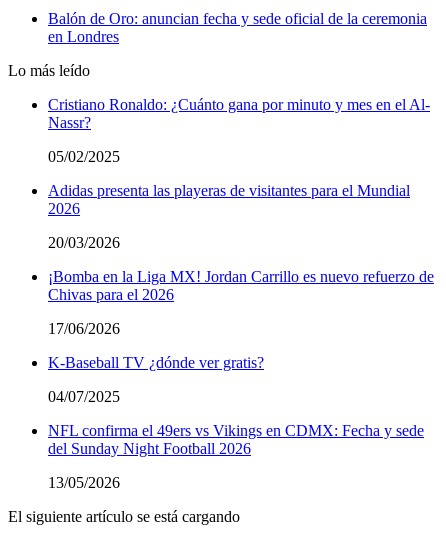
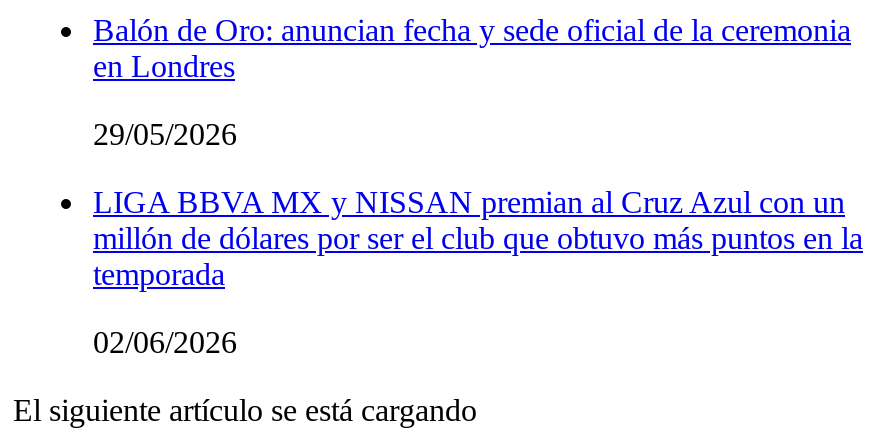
[8,62,434,491] Lo más leído | Cristiano Ronaldo: ¿Cuánto gana por minuto y mes en el Al- | Nassr? | 05/02/2025 | Adidas presenta las playeras de visitantes para el Mundial | 2026 | 20/03/2026 | ¡Bomba en la Liga MX! Jordan Carrillo es nuevo refuerzo de | Chivas para el 2026 | 17/06/2026 | K-Baseball TV ¿dónde ver gratis? | 04/07/2025 | NFL confirma el 49ers vs Vikings en CDMX: Fecha y sede | del Sunday Night Football 2026 | 13/05/2026 -> [93,118,863,360] 29/05/2026 | LIGA BBVA MX y NISSAN premian al Cruz Azul con un | millón de dólares por ser el club que obtuvo más puntos en la | temporada | 02/06/2026

